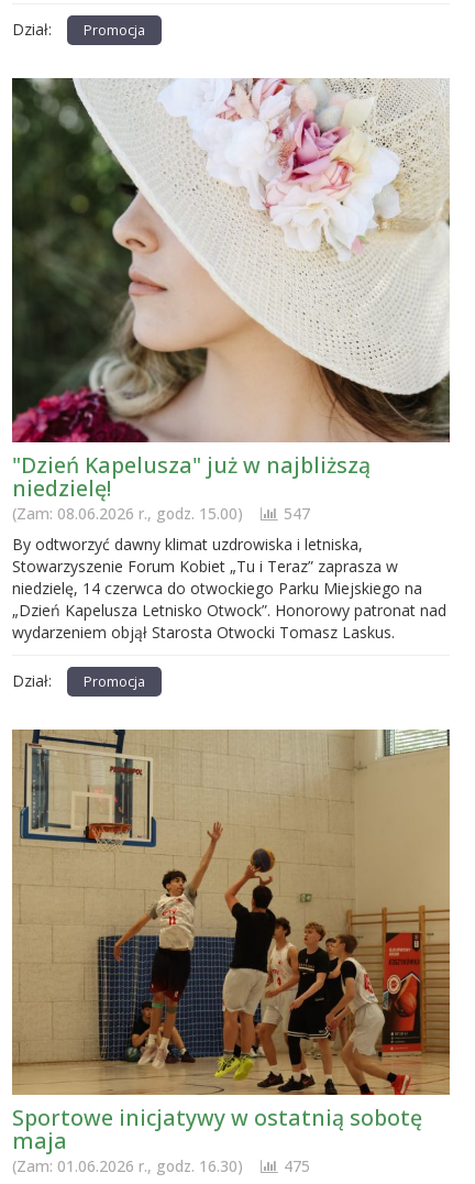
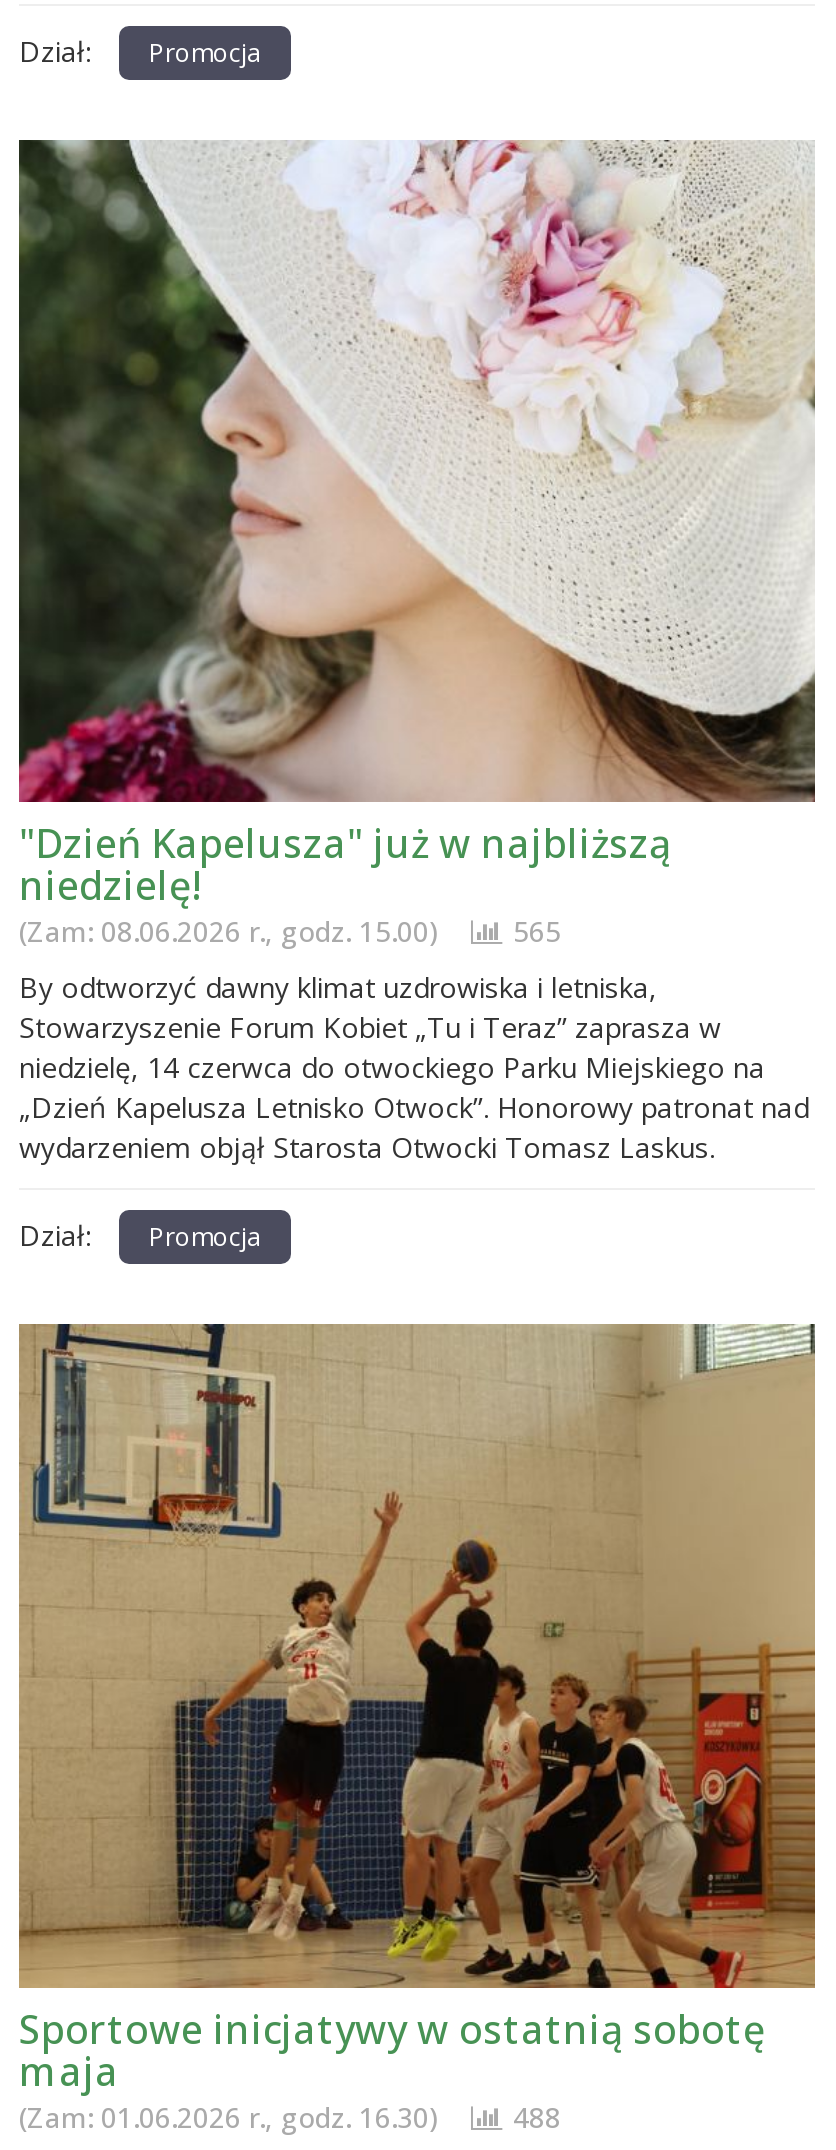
[12,503,310,524] (Zam: 08.06.2026 r., godz. 15.00) 547 -> [19,912,561,950] (Zam: 08.06.2026 r., godz. 15.00) 565
[12,1155,310,1176] (Zam: 01.06.2026 r., godz. 16.30) 475 -> [19,2098,561,2136] (Zam: 01.06.2026 r., godz. 16.30) 488

